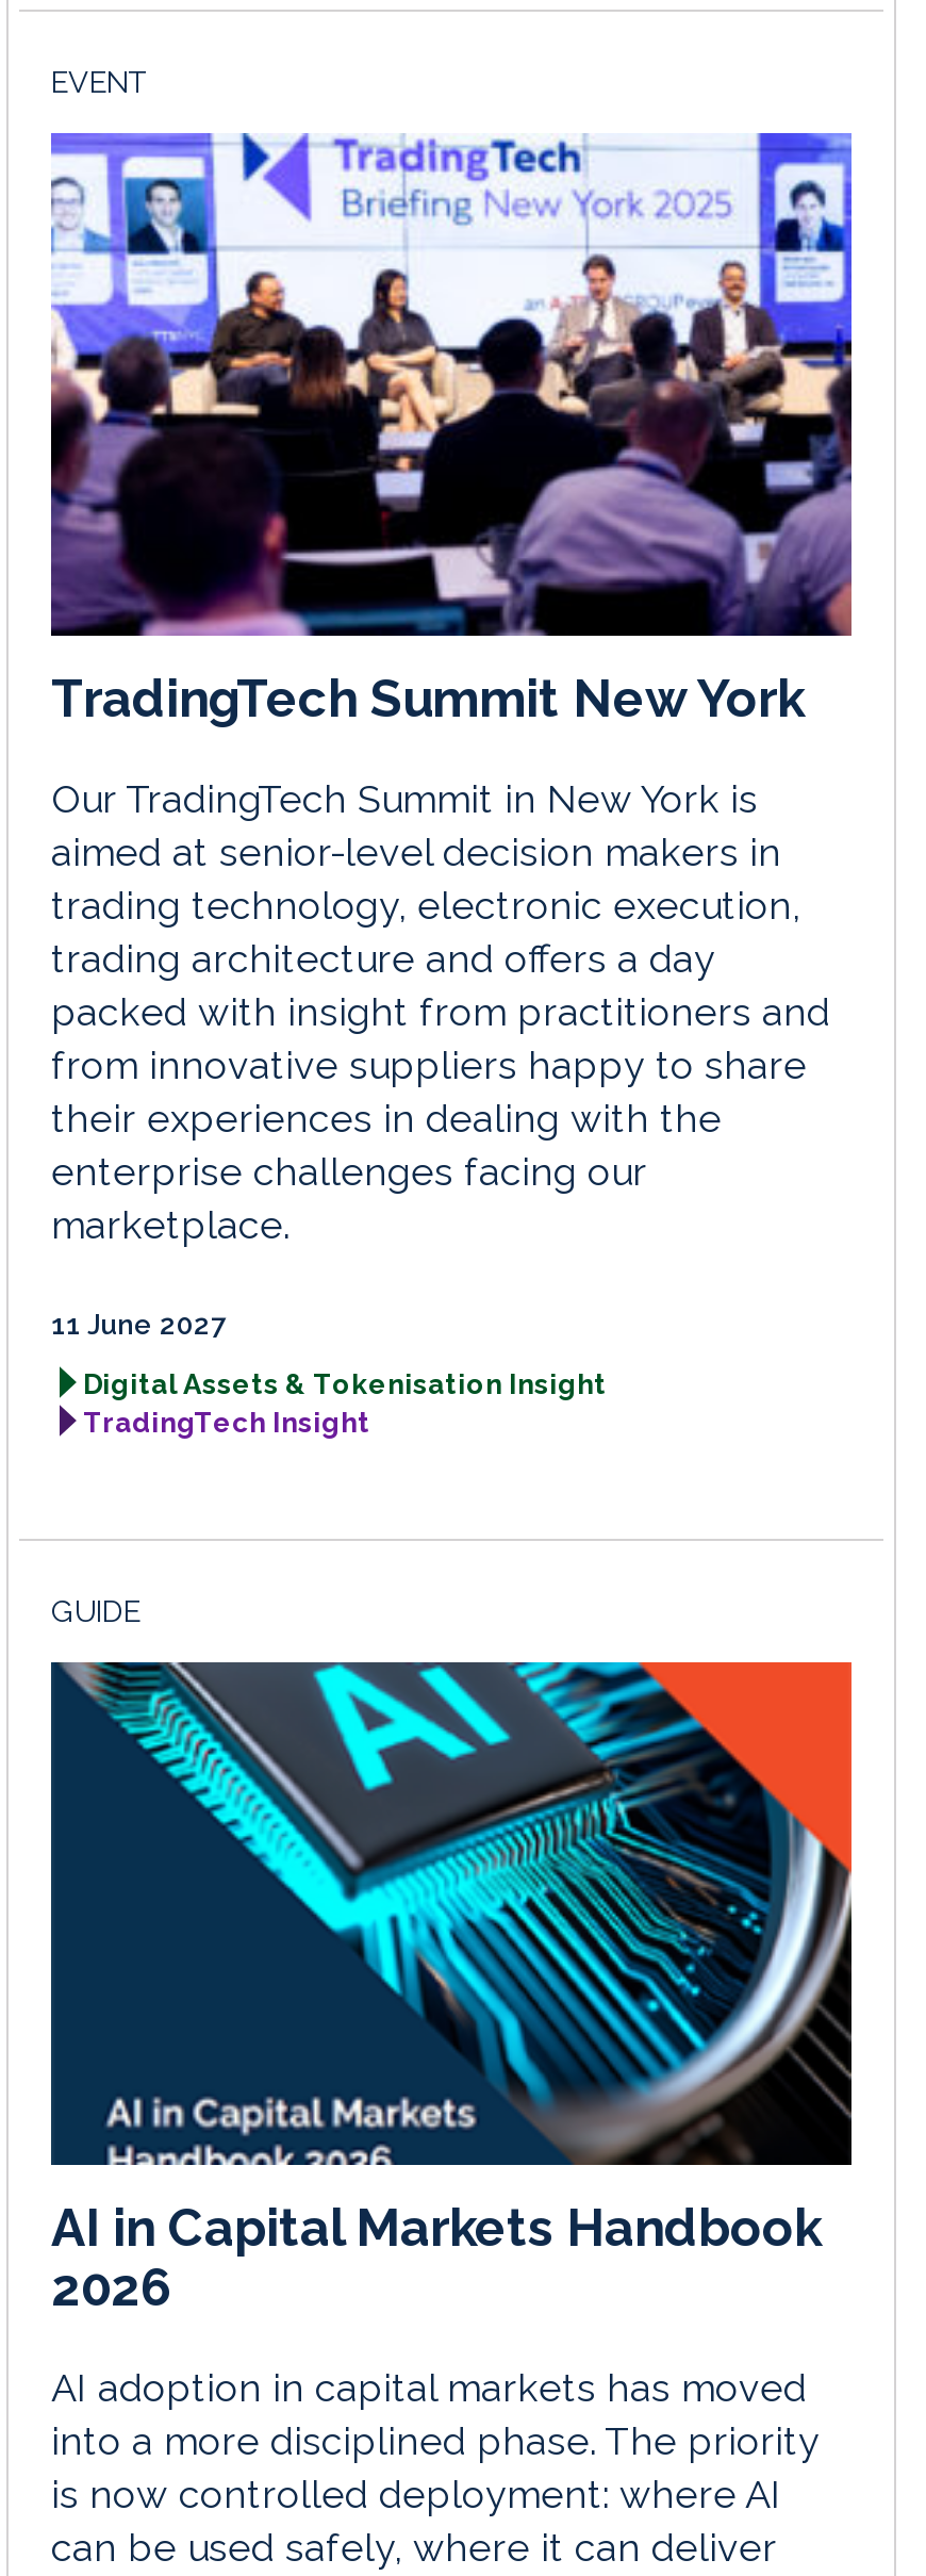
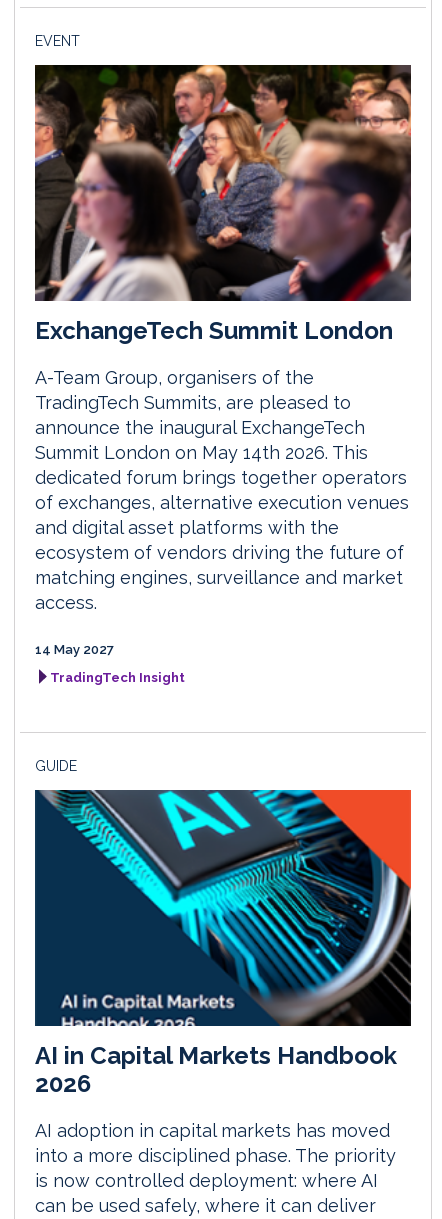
[49,131,854,1401] [image] | TradingTech Summit New York | Our TradingTech Summit in New York is | aimed at senior-level decision makers in | trading technology, electronic execution, | trading architecture and offers a day | packed with insight from practitioners and | from innovative suppliers happy to share | their experiences in dealing with the | enterprise challenges facing our | marketplace. | 11 June 2027 | Digital Assets & Tokenisation Insight -> [34,64,412,657] [image] | ExchangeTech Summit London | A-Team Group, organisers of the | TradingTech Summits, are pleased to | announce the inaugural ExchangeTech | Summit London on May 14th 2026. This | dedicated forum brings together operators | of exchanges, alternative execution venues | and digital asset platforms with the | ecosystem of vendors driving the future of | matching engines, surveillance and market | access. | 14 May 2027

